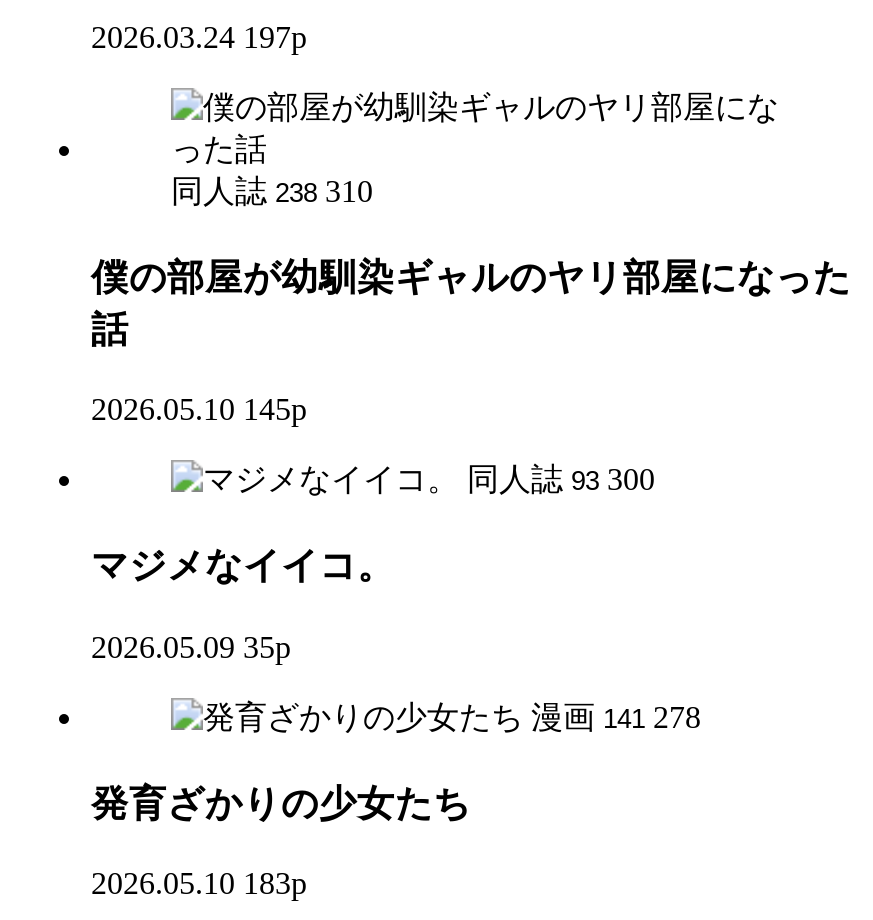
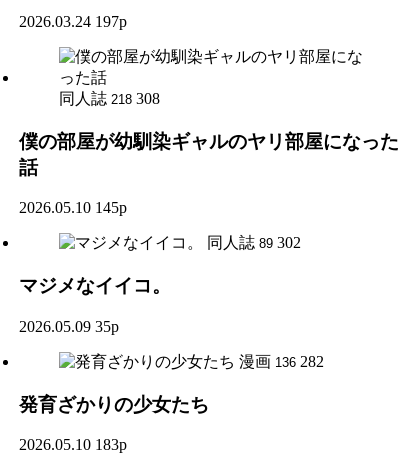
[171,174,373,208] 同人誌 238 310 -> [59,90,160,107] 同人誌 218 308
[467,463,655,497] 同人誌 93 300 -> [207,234,301,251] 同人誌 89 302
[531,700,701,734] 漫画 141 278 -> [239,353,324,370] 漫画 136 282

